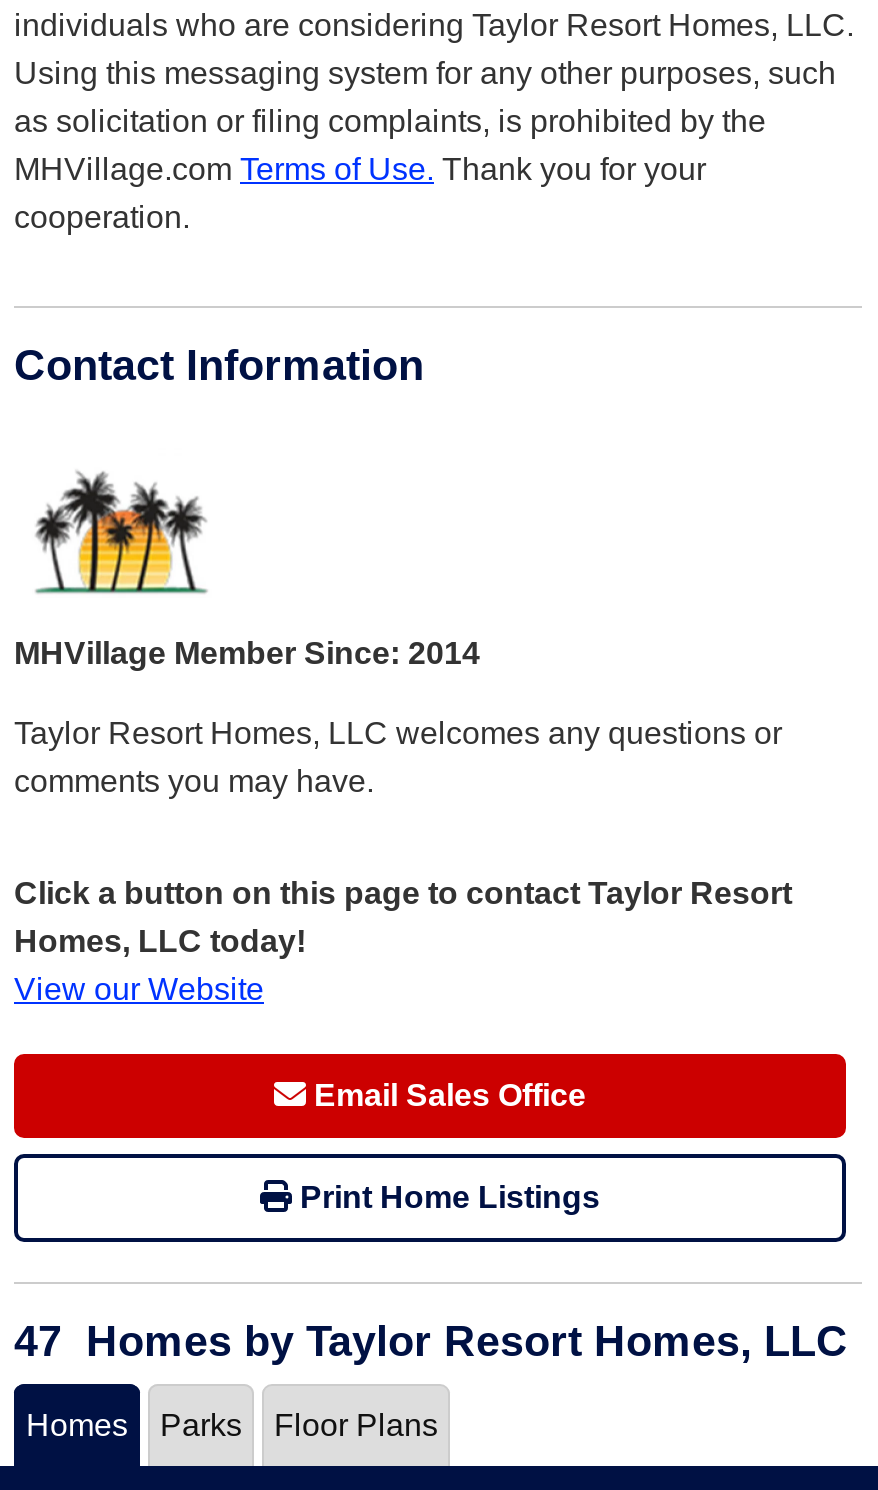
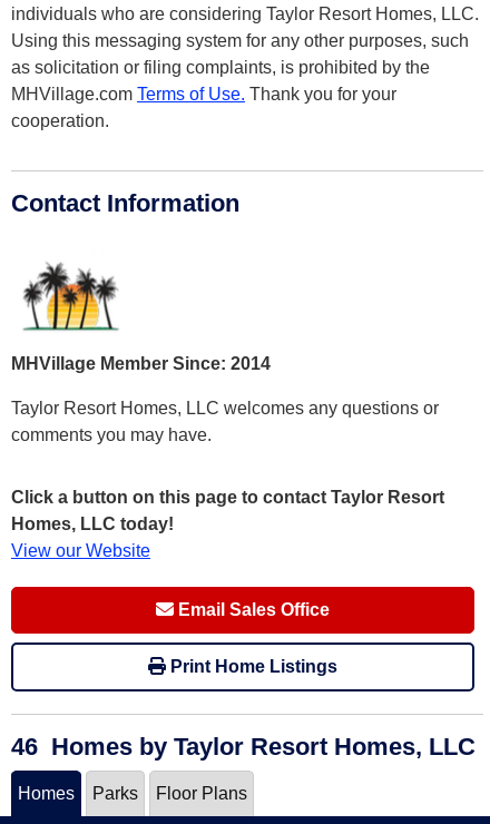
[14,1316,848,1366] 47 Homes by Taylor Resort Homes, LLC -> [11,733,476,761] 46 Homes by Taylor Resort Homes, LLC

